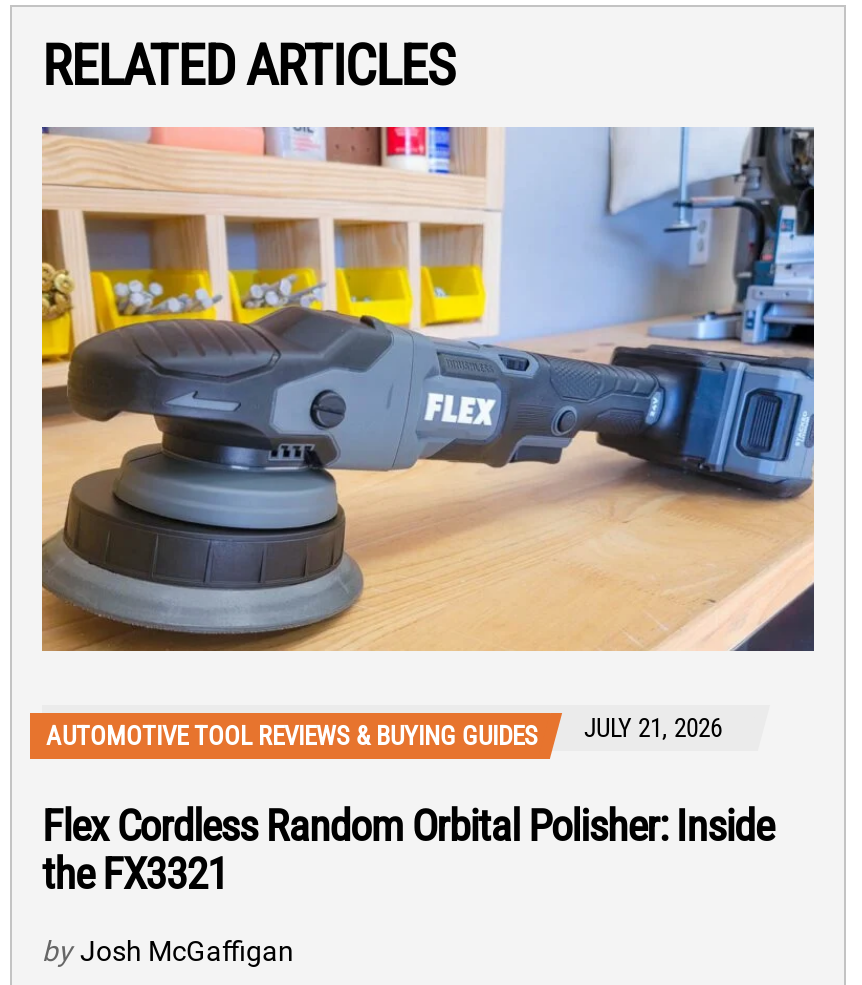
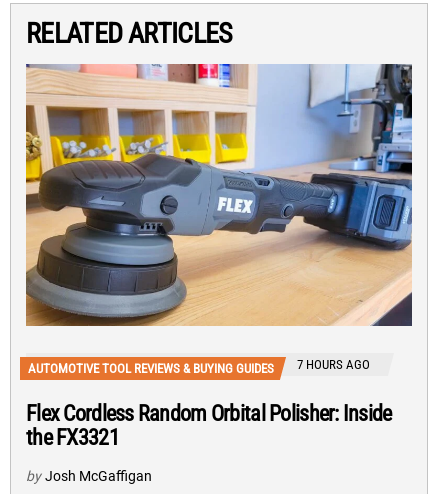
[46,712,722,750] AUTOMOTIVE TOOL REVIEWS & BUYING GUIDES JULY 21, 2026 -> [28,357,370,376] AUTOMOTIVE TOOL REVIEWS & BUYING GUIDES 7 HOURS AGO

